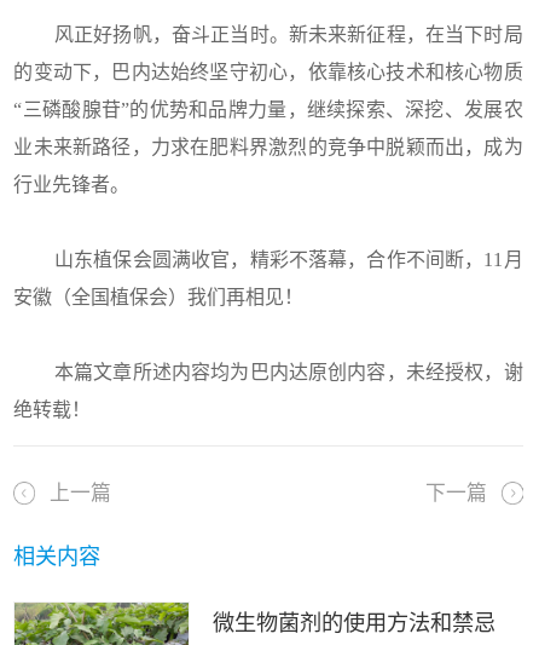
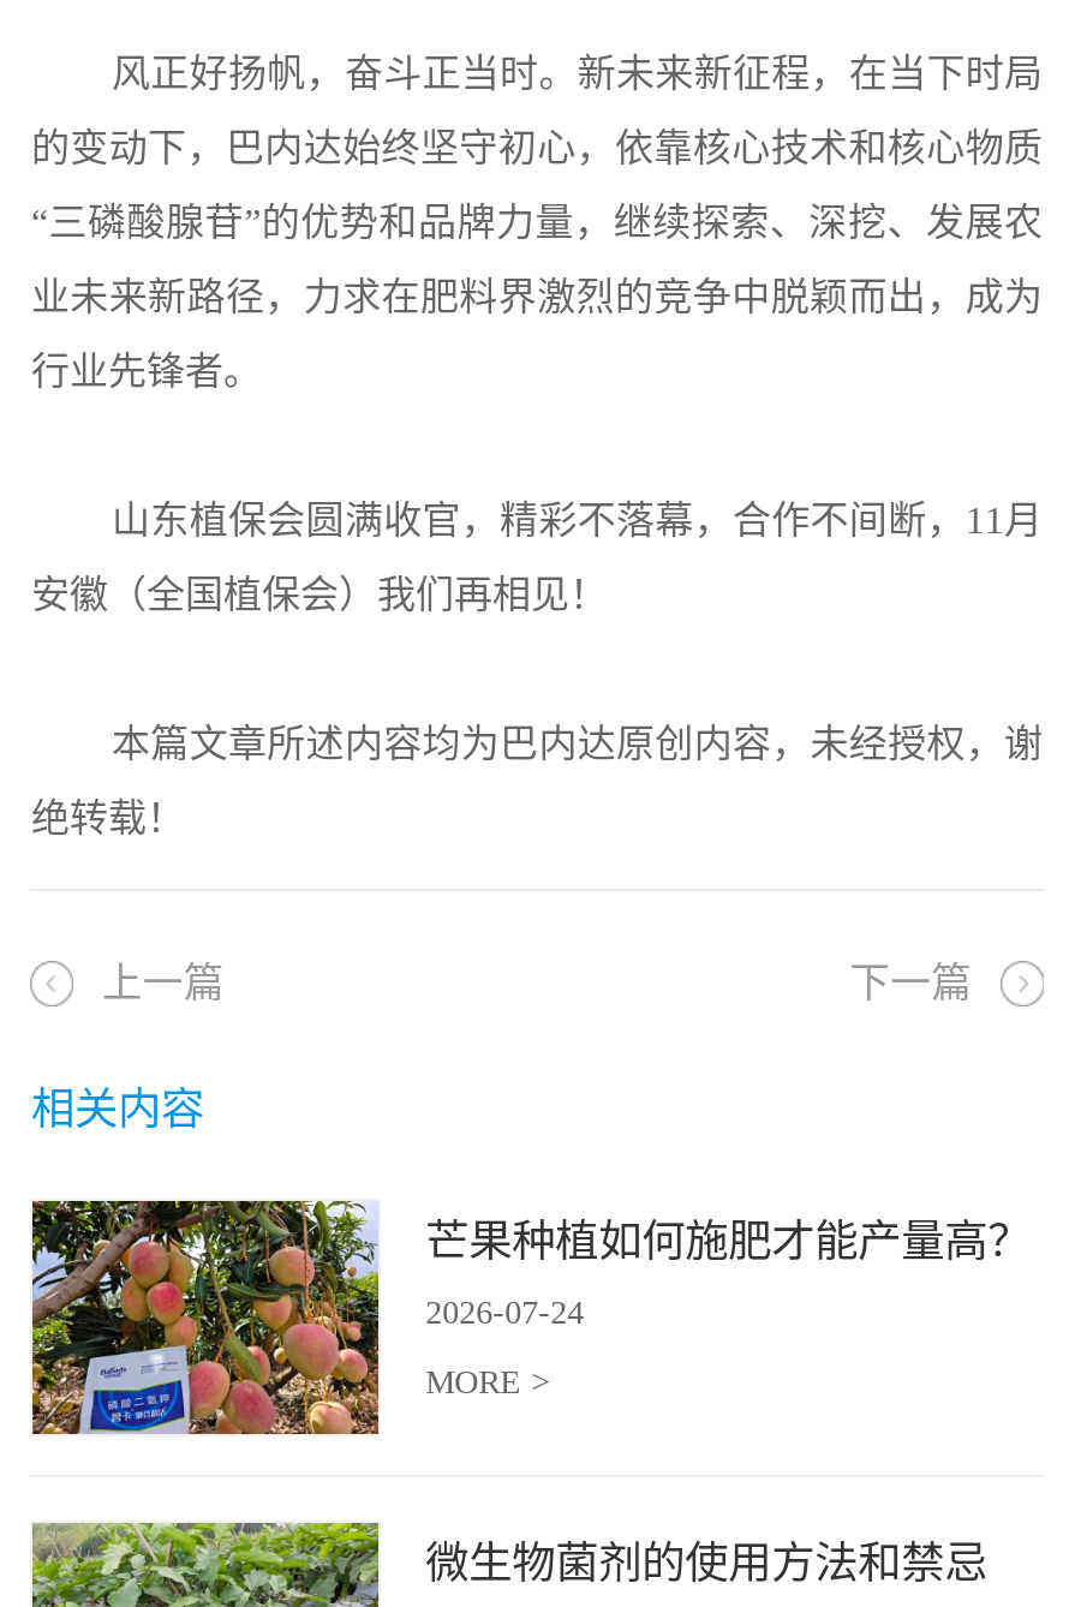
none -> [30,1199,1031,1456] [image] | 芒果种植如何施肥才能产量高？ | 2026-07-24 | MORE >

